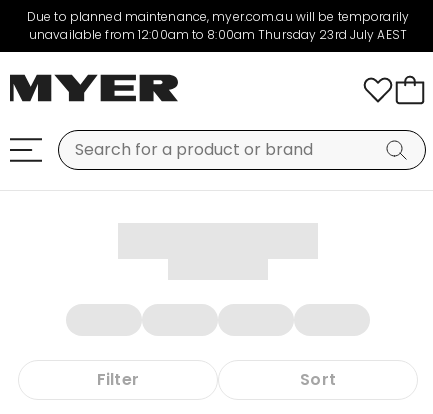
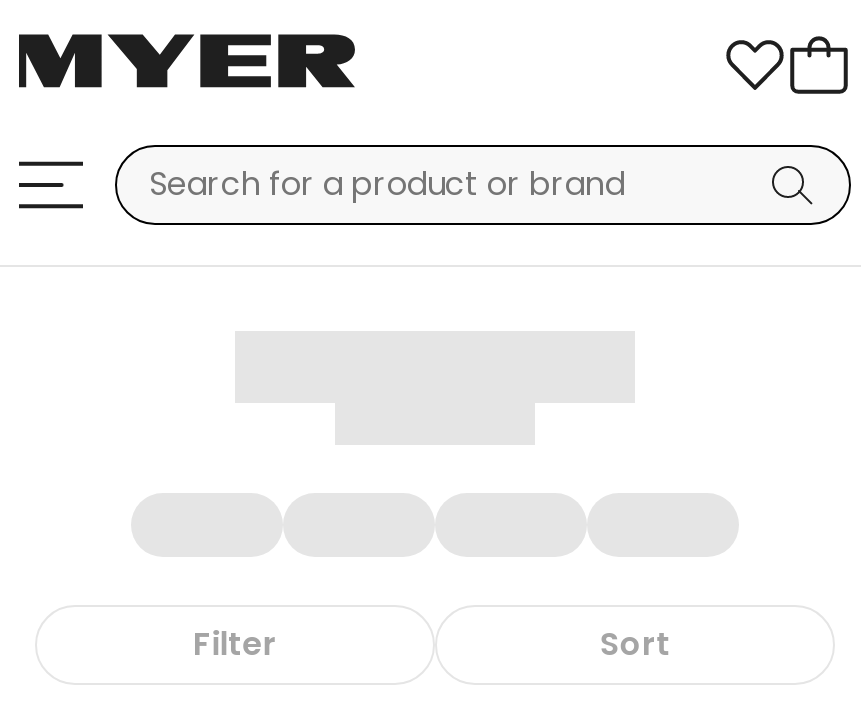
[27,8,409,43] Due to planned maintenance, myer.com.au will be temporarily | unavailable from 12:00am to 8:00am Thursday 23rd July AEST -> none

